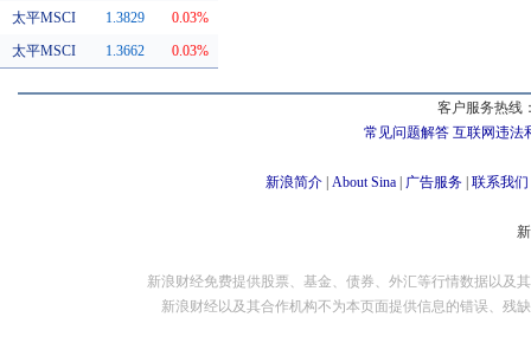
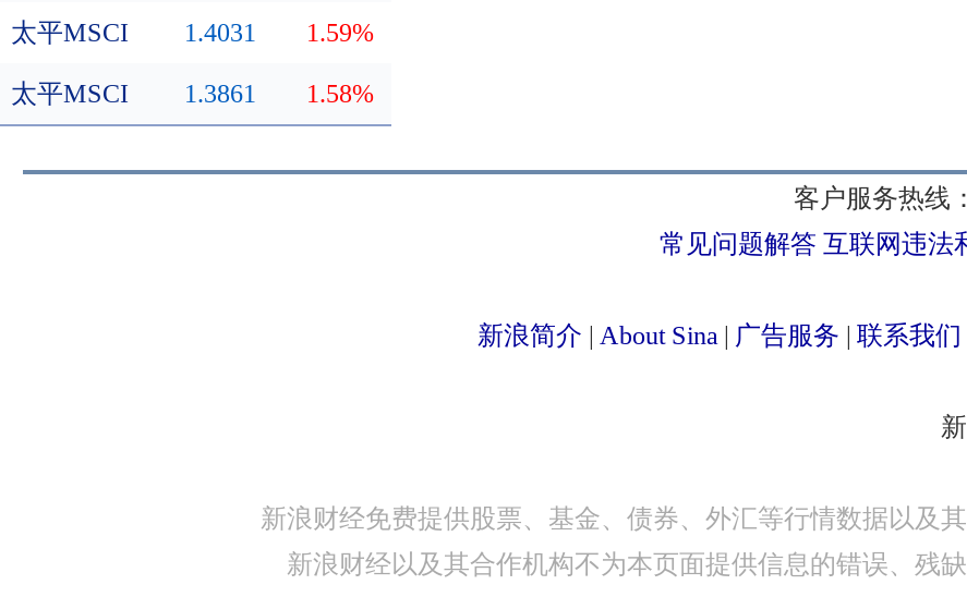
[105,9,145,26] 1.3829 -> [184,17,256,48] 1.4031
[172,9,209,26] 0.03% -> [306,17,374,48] 1.59%
[105,43,145,59] 1.3662 -> [184,78,256,109] 1.3861
[172,43,209,59] 0.03% -> [306,78,374,109] 1.58%

